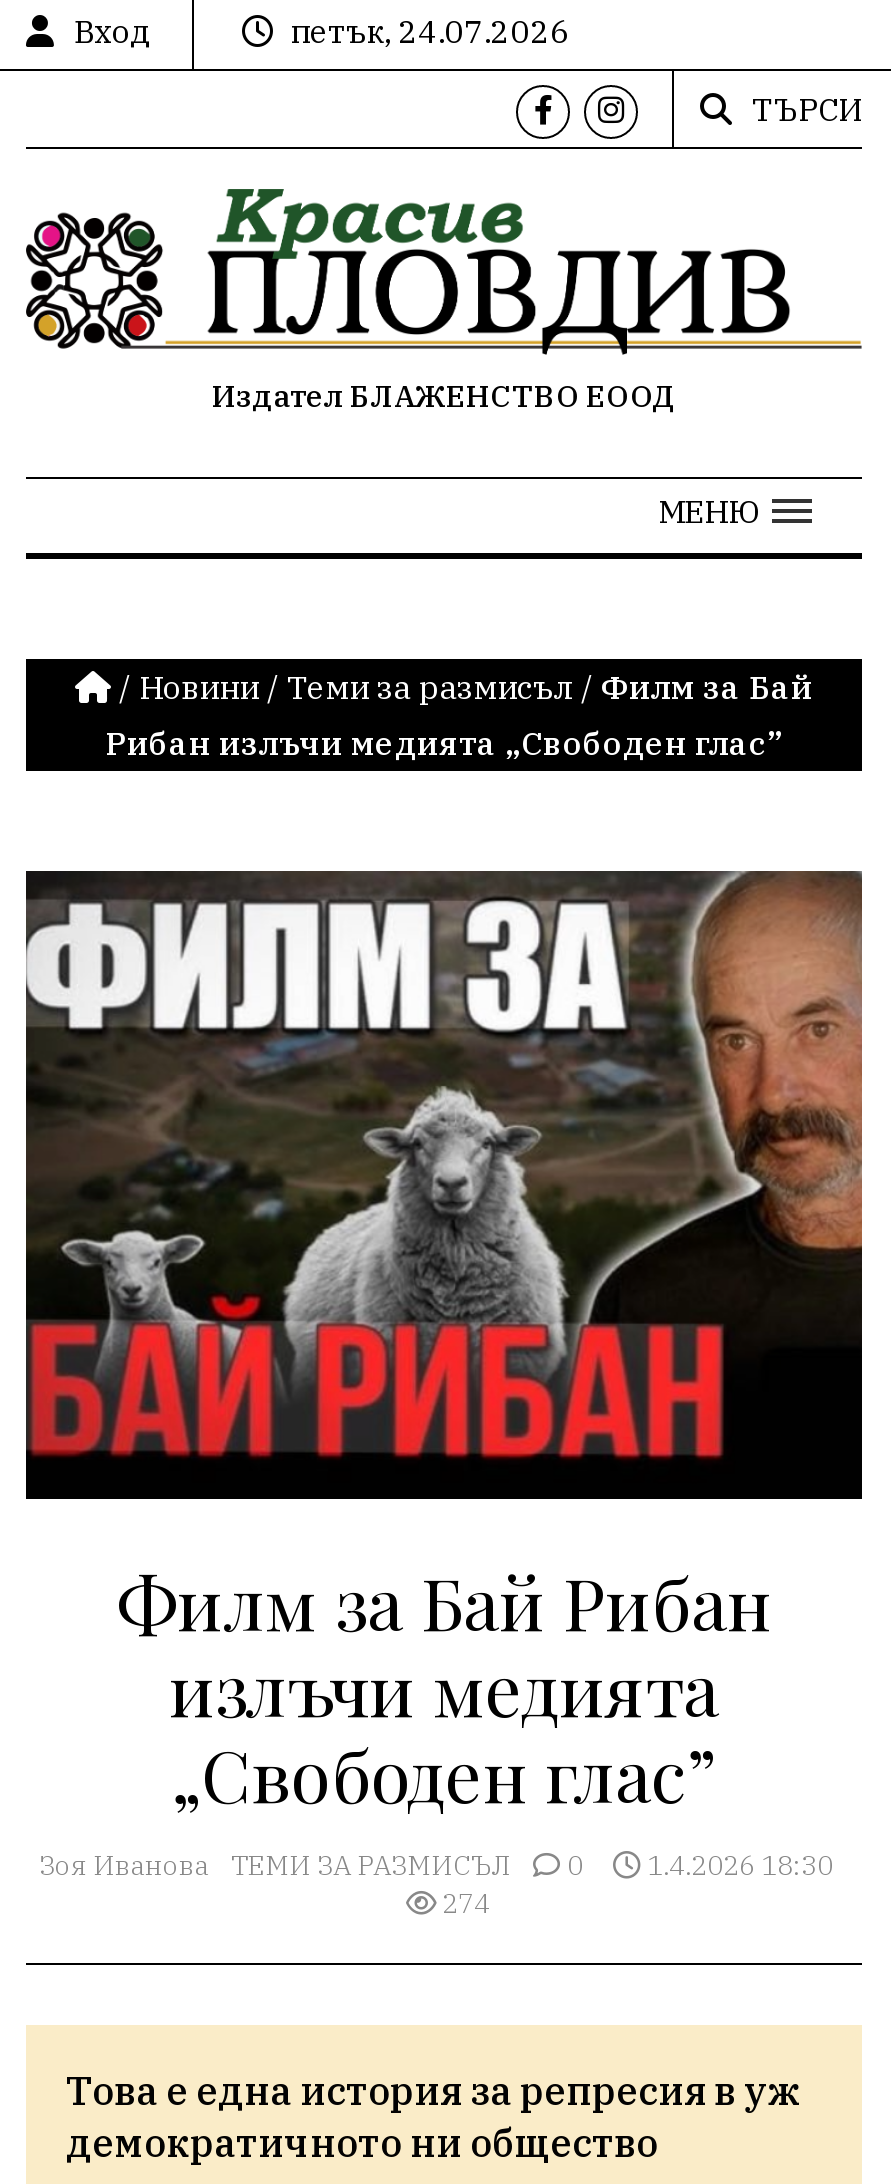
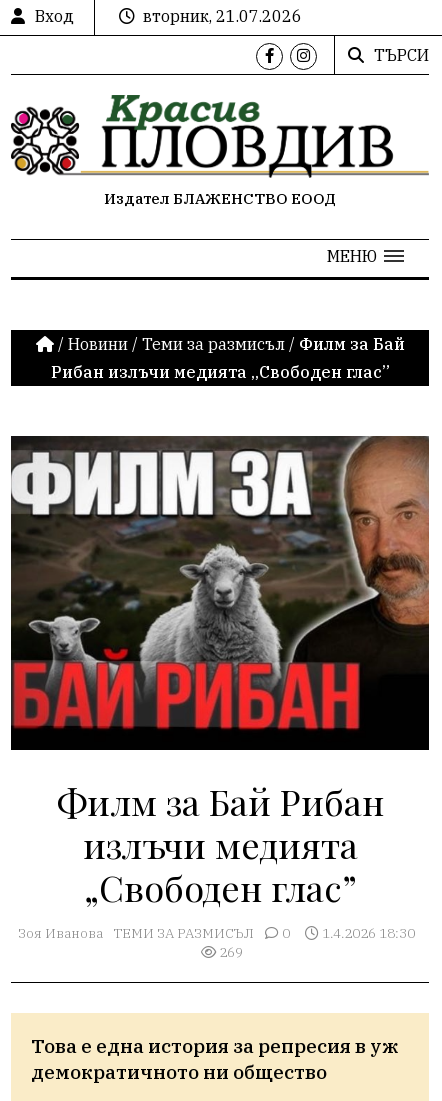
[290,11,570,51] петък, 24.07.2026 -> [143,6,302,26] вторник, 21.07.2026
[436,1884,490,1920] 274 -> [216,943,243,961] 269

